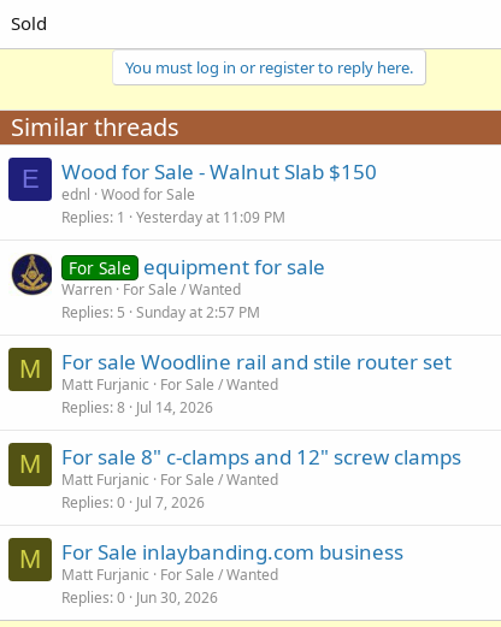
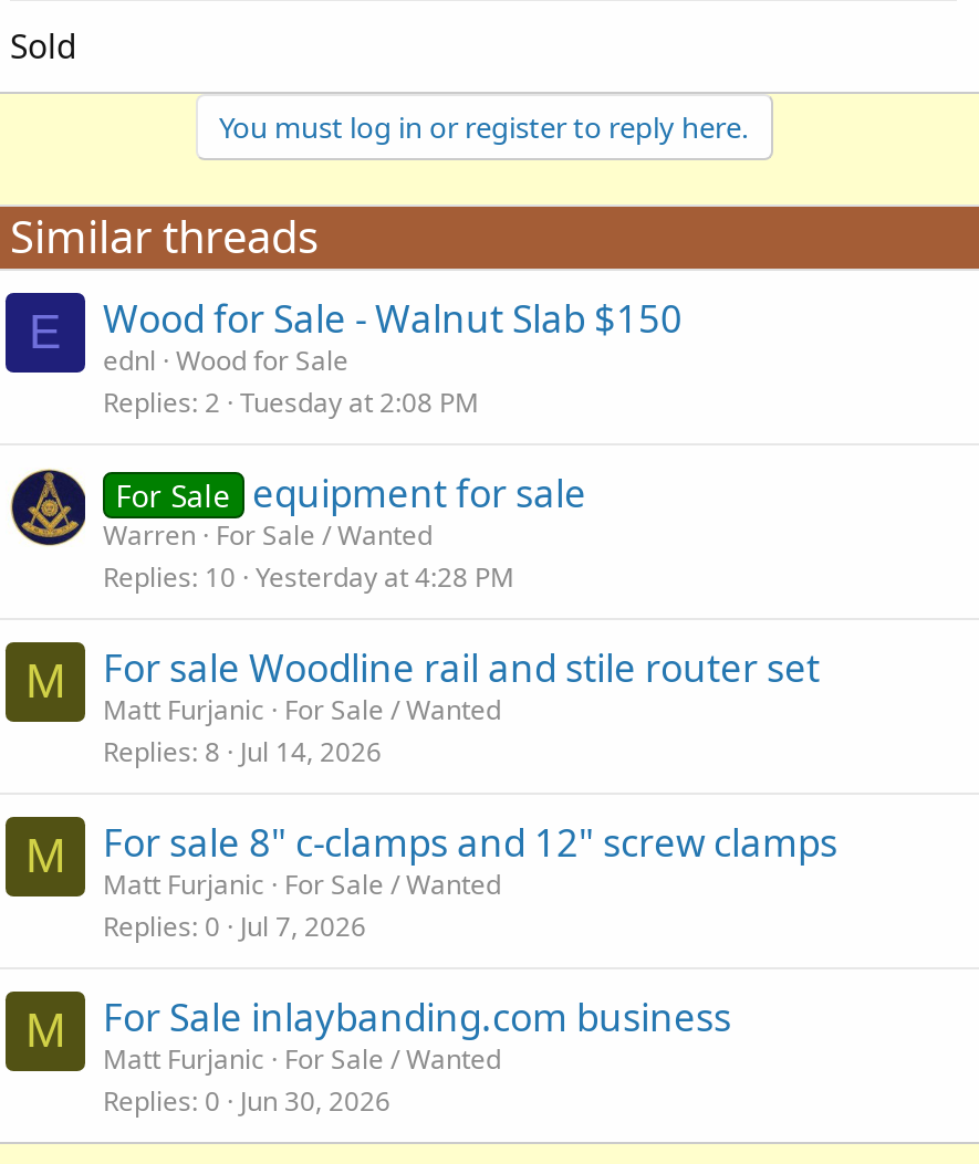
[61,207,285,228] Replies 1 Yesterday at 11:09 PM -> [103,383,479,421] Replies 2 Tuesday at 2:08 PM
[61,303,260,323] Replies 5 Sunday at 2:57 PM -> [103,558,514,596] Replies 10 Yesterday at 4:28 PM

